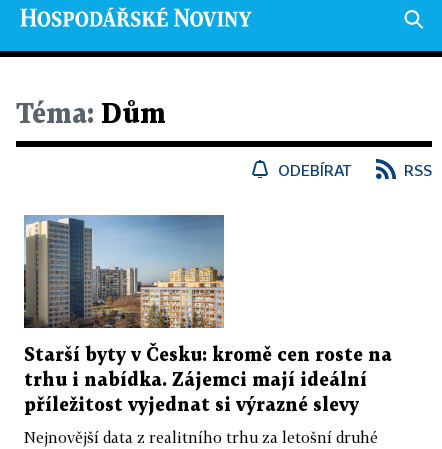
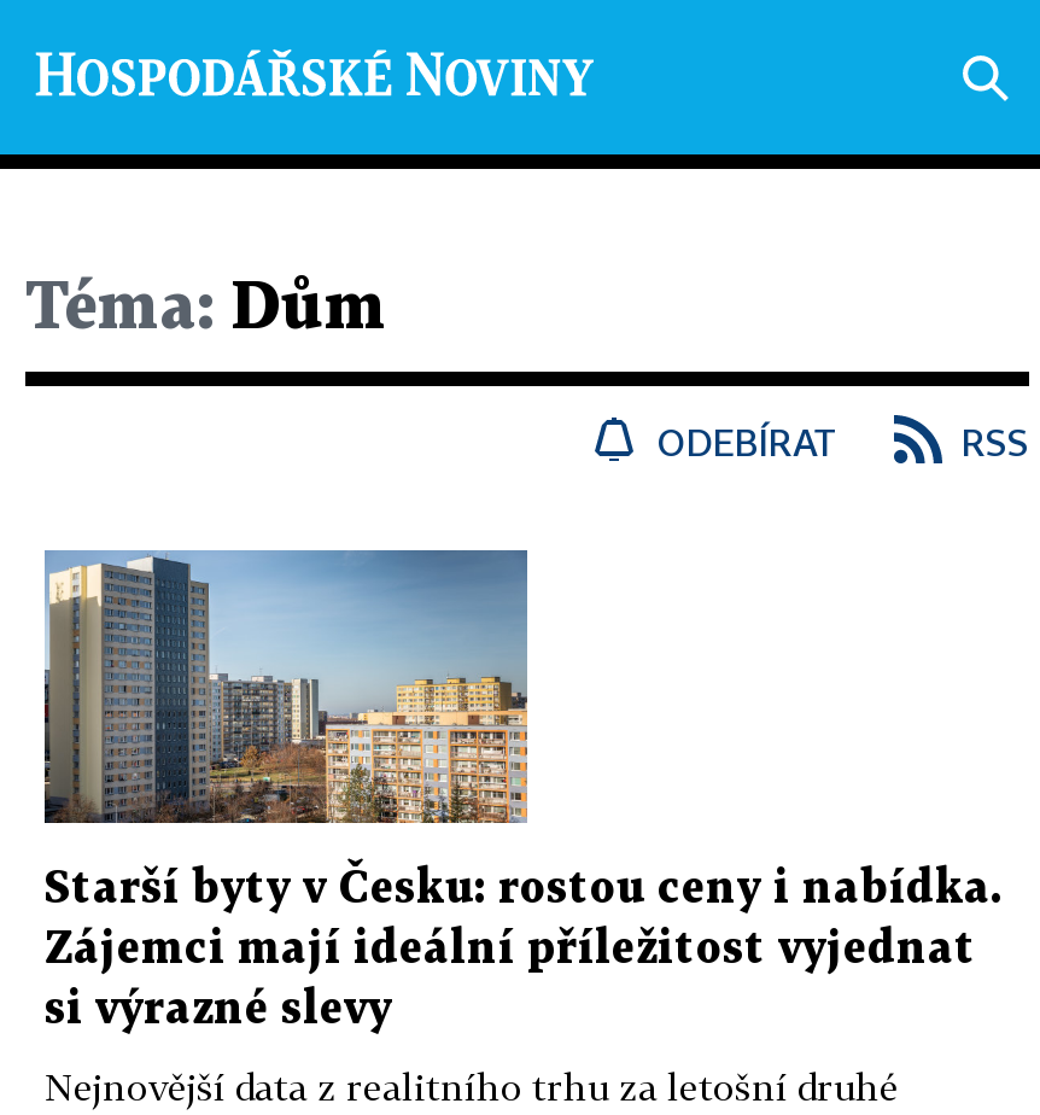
[24,347,392,364] Starší byty v Česku: kromě cen roste na -> [45,868,1003,909] Starší byty v Česku: rostou ceny i nabídka.
[24,372,367,389] trhu i nabídka. Zájemci mají ideální -> [45,928,976,969] Zájemci mají ideální příležitost vyjednat
[24,397,359,414] příležitost vyjednat si výrazné slevy -> [45,989,392,1030] si výrazné slevy

